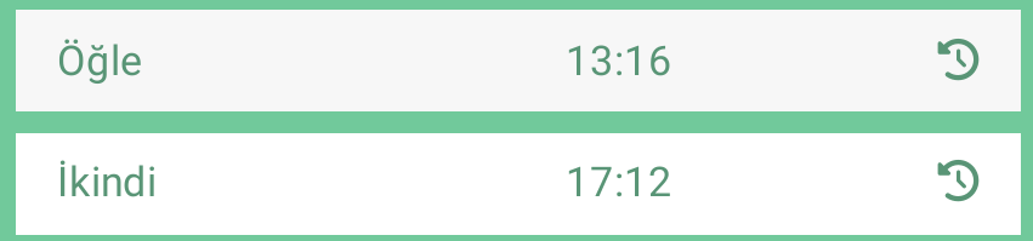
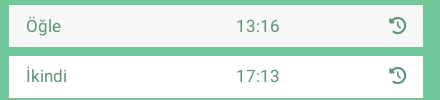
[566,159,672,207] 17:12 -> [235,66,279,86] 17:13

